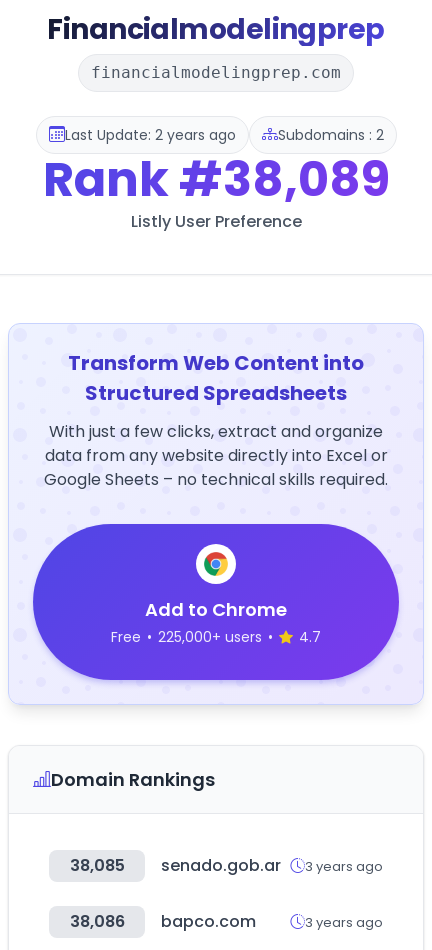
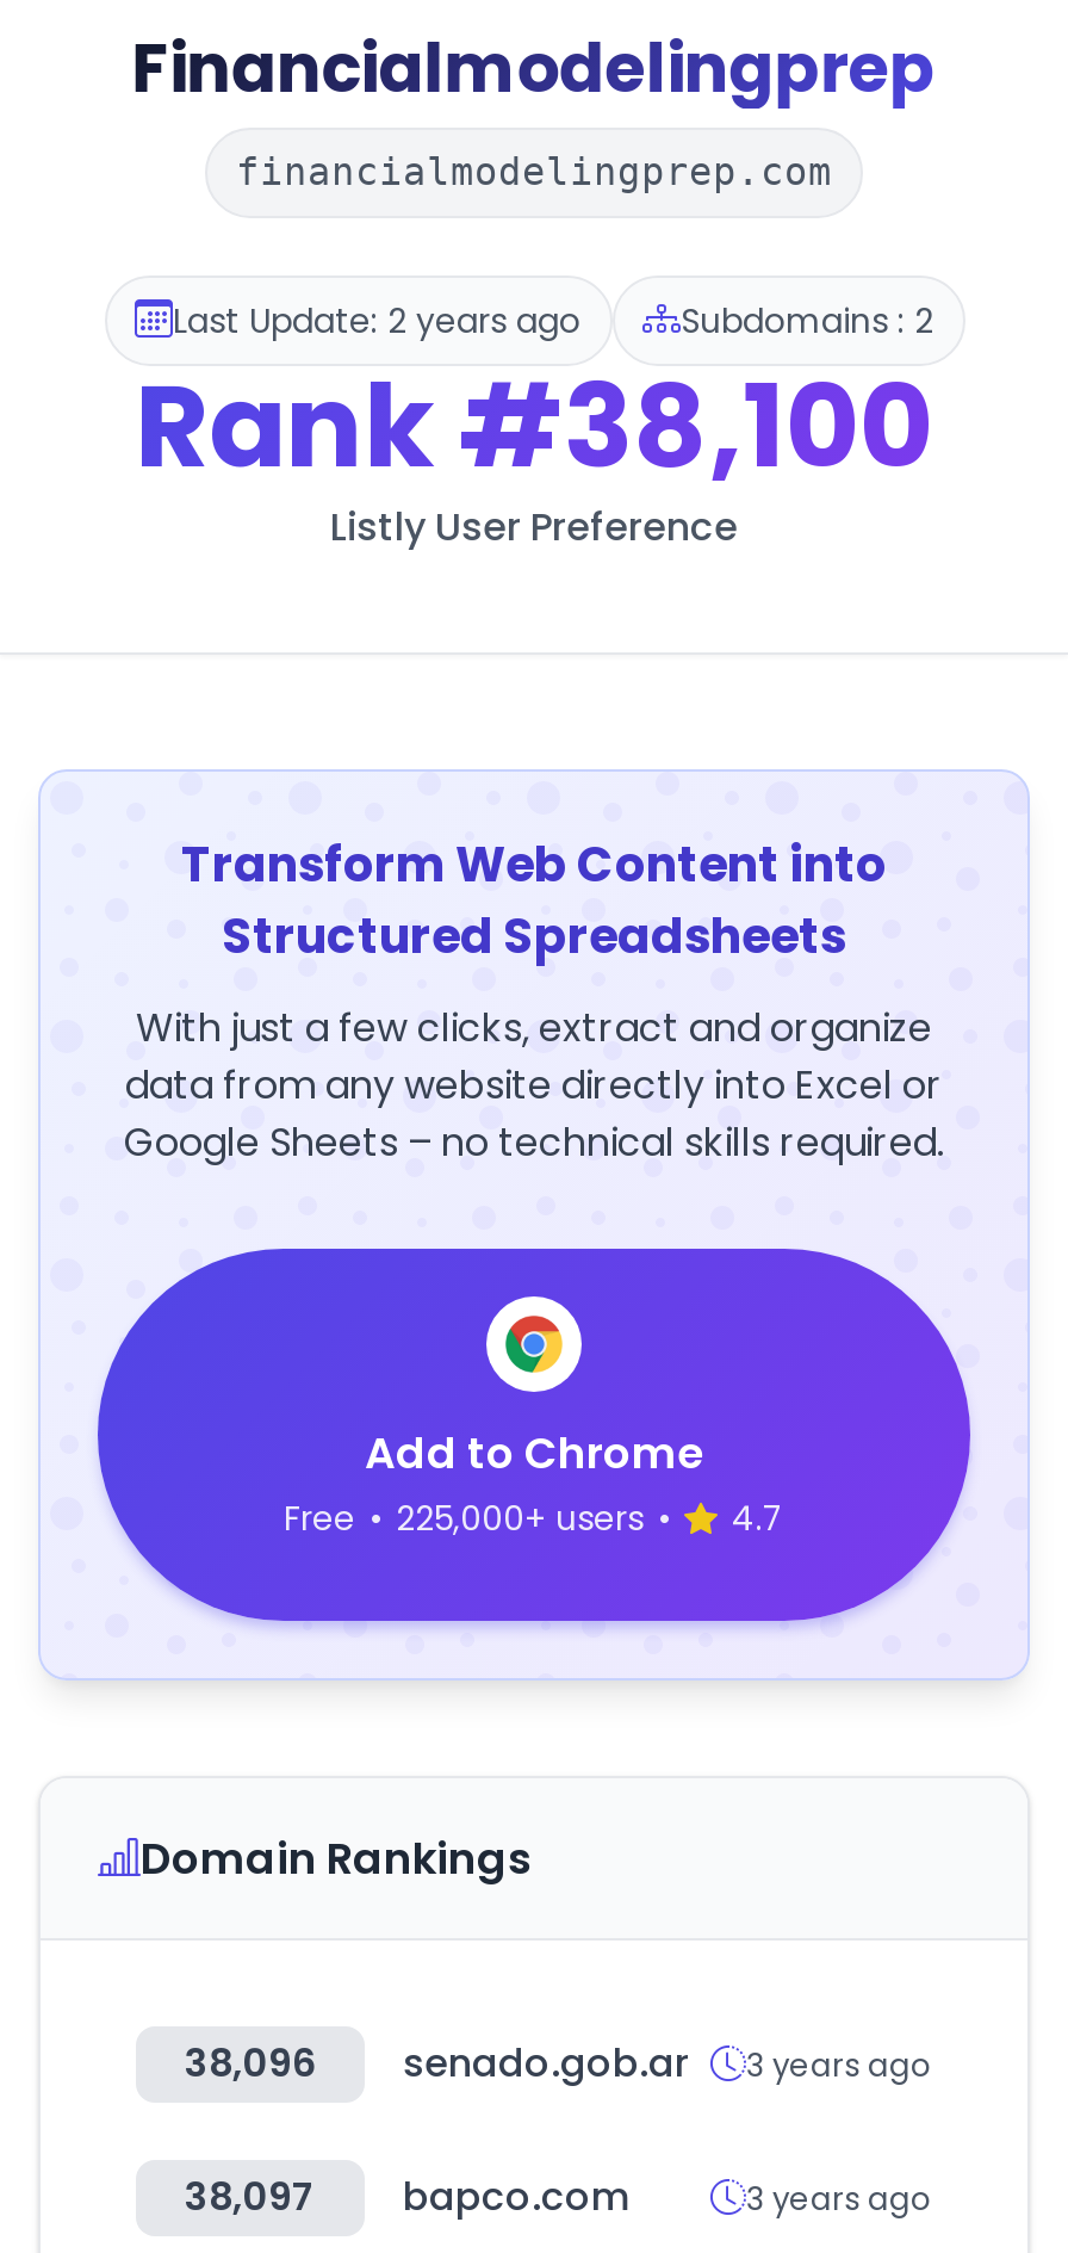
[42,146,389,213] Rank #38,089 -> [135,347,933,507] Rank #38,100
[69,854,383,877] 38,085 senado.gob.ar 3 years ago -> [185,2036,932,2091] 38,096 senado.gob.ar 3 years ago
[69,910,256,933] 38,086 bapco.com -> [185,2170,629,2224] 38,097 bapco.com

